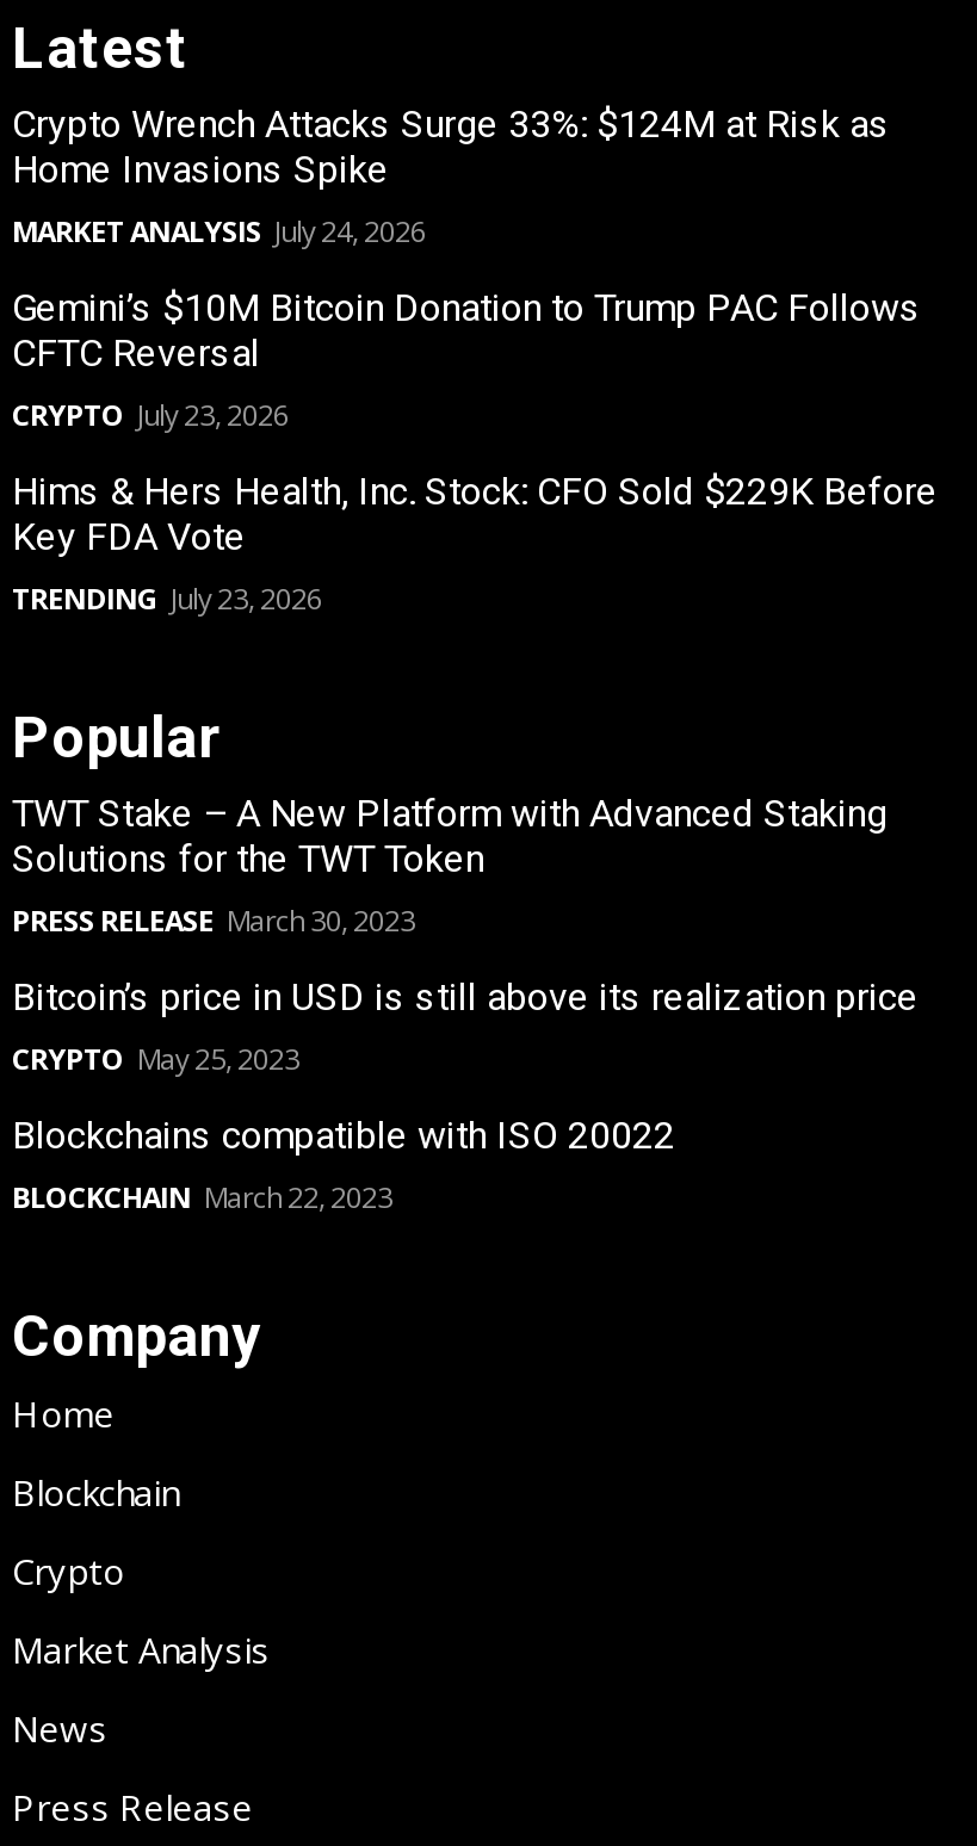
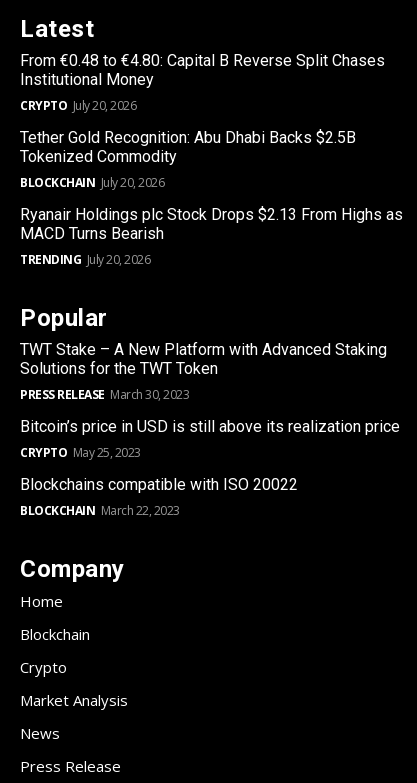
[12,101,890,251] Crypto Wrench Attacks Surge 33%: $124M at Risk as | Home Invasions Spike | MARKET ANALYSIS July 24, 2026 -> [20,51,385,114] From €0.48 to €4.80: Capital B Reverse Split Chases | Institutional Money | CRYPTO July 20, 2026
[12,285,921,435] Gemini’s $10M Bitcoin Donation to Trump PAC Follows | CFTC Reversal | CRYPTO July 23, 2026 -> [20,128,356,191] Tether Gold Recognition: Abu Dhabi Backs $2.5B | Tokenized Commodity | BLOCKCHAIN July 20, 2026
[12,468,938,619] Hims & Hers Health, Inc. Stock: CFO Sold $229K Before | Key FDA Vote | TRENDING July 23, 2026 -> [20,205,403,268] Ryanair Holdings plc Stock Drops $2.13 From Highs as | MACD Turns Bearish | TRENDING July 20, 2026

